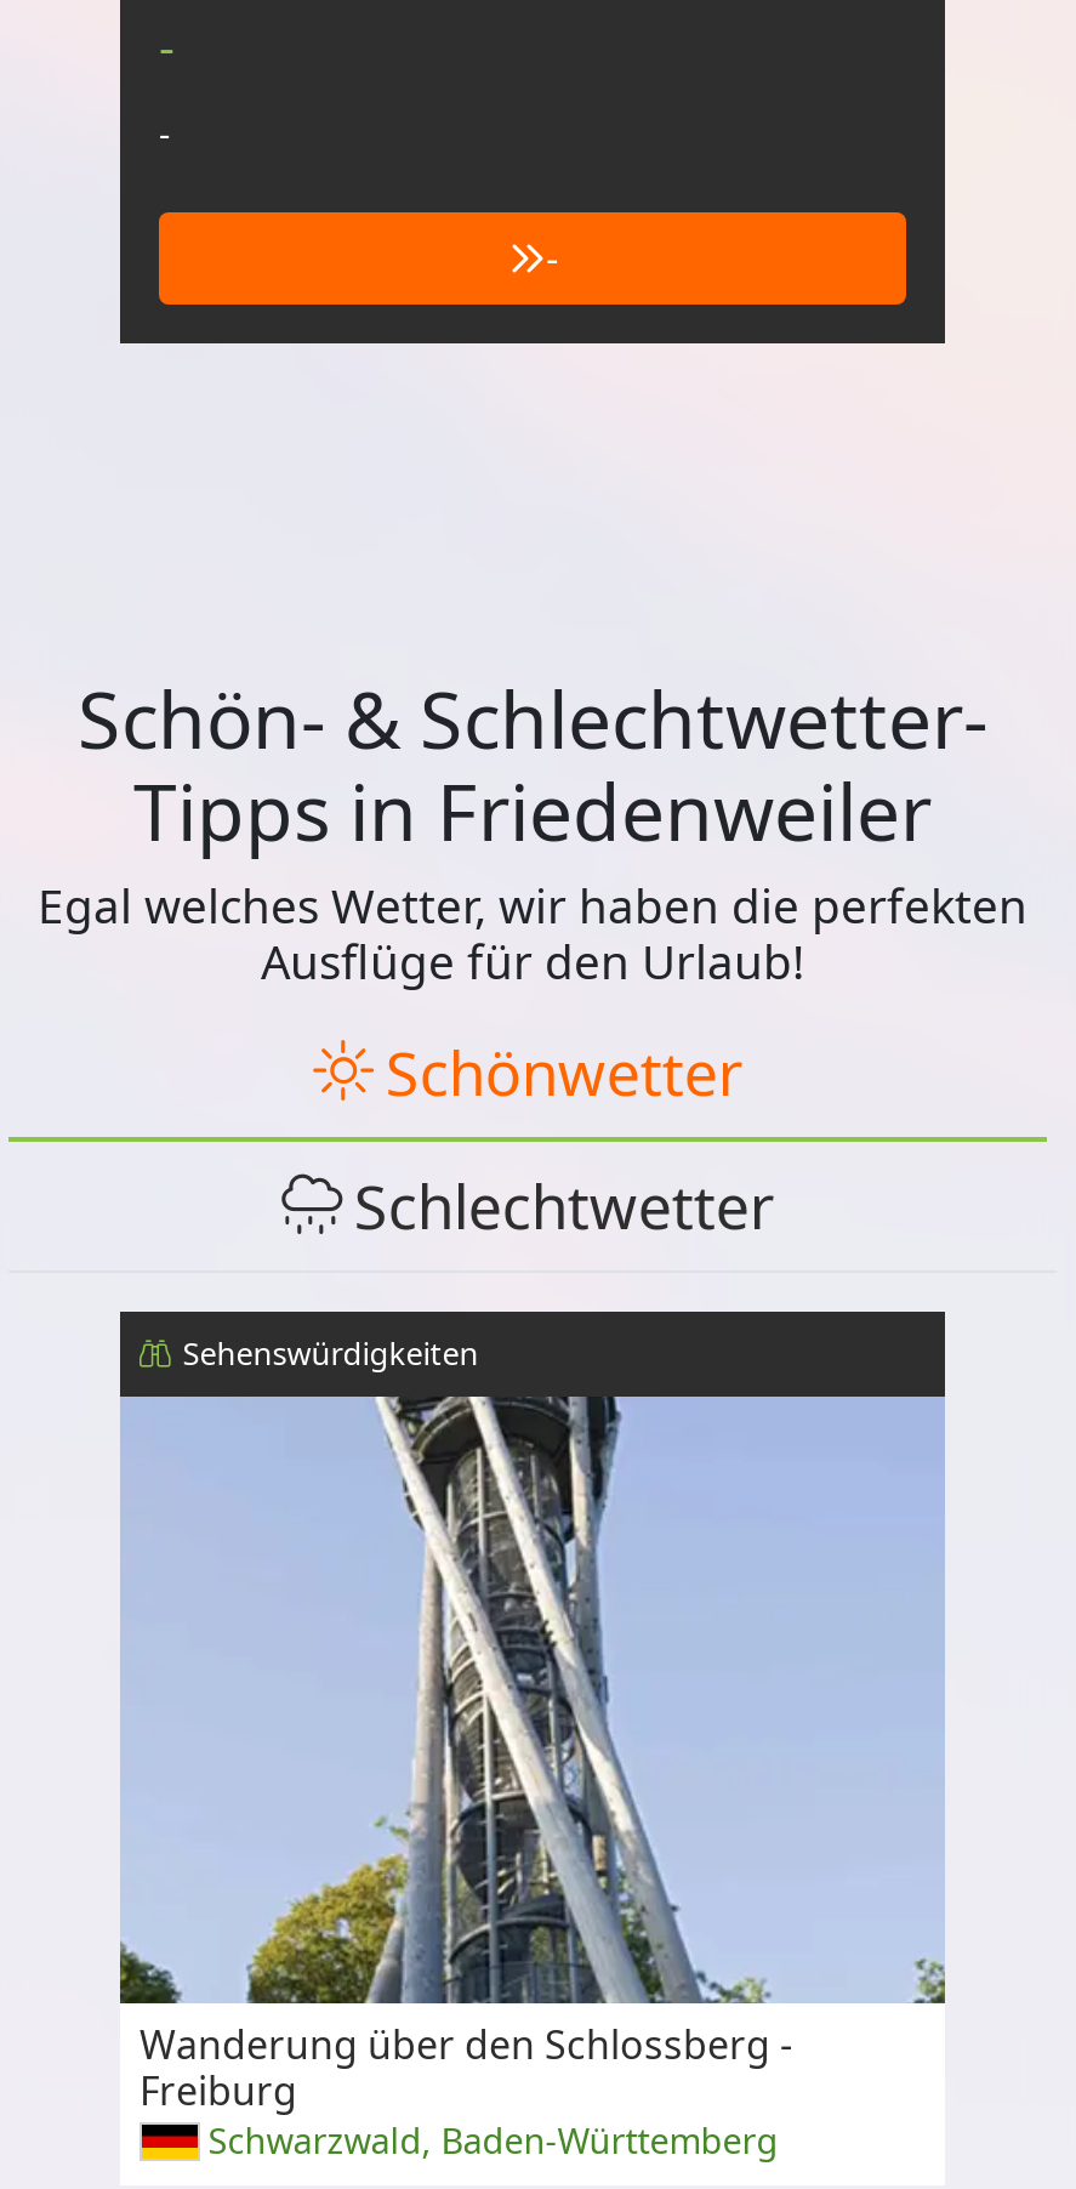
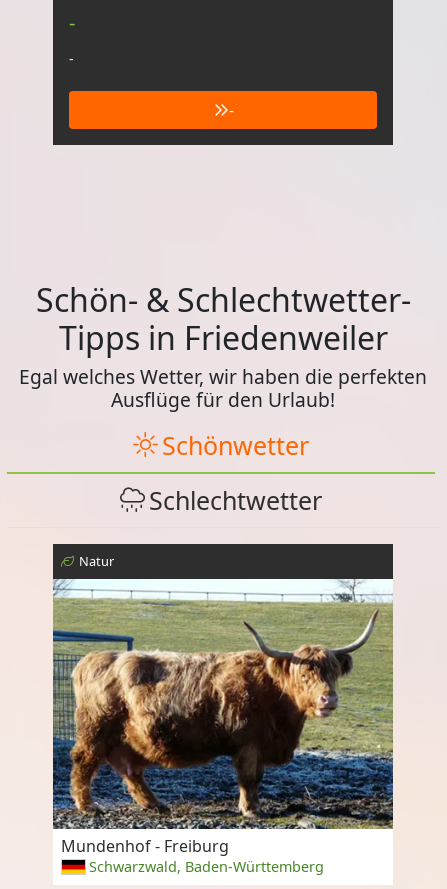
[183,1332,479,1376] Sehenswürdigkeiten -> [79,552,114,570] Natur
[120,1397,945,2118] [image] | Wanderung über den Schlossberg - | Freiburg -> [52,578,394,857] [image] | Mundenhof - Freiburg

